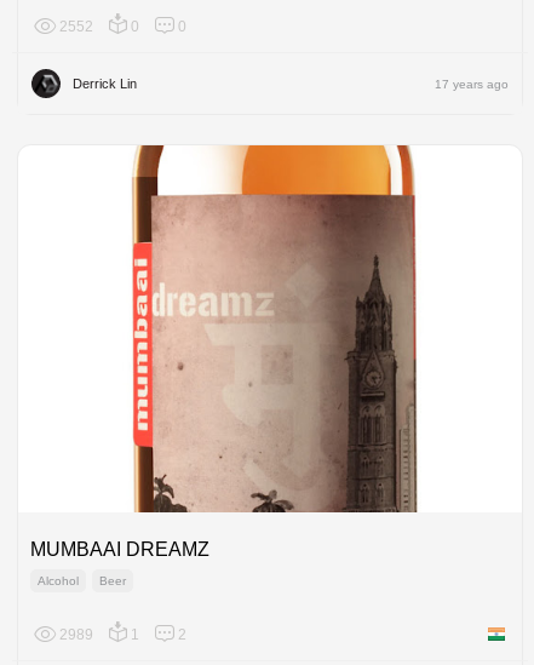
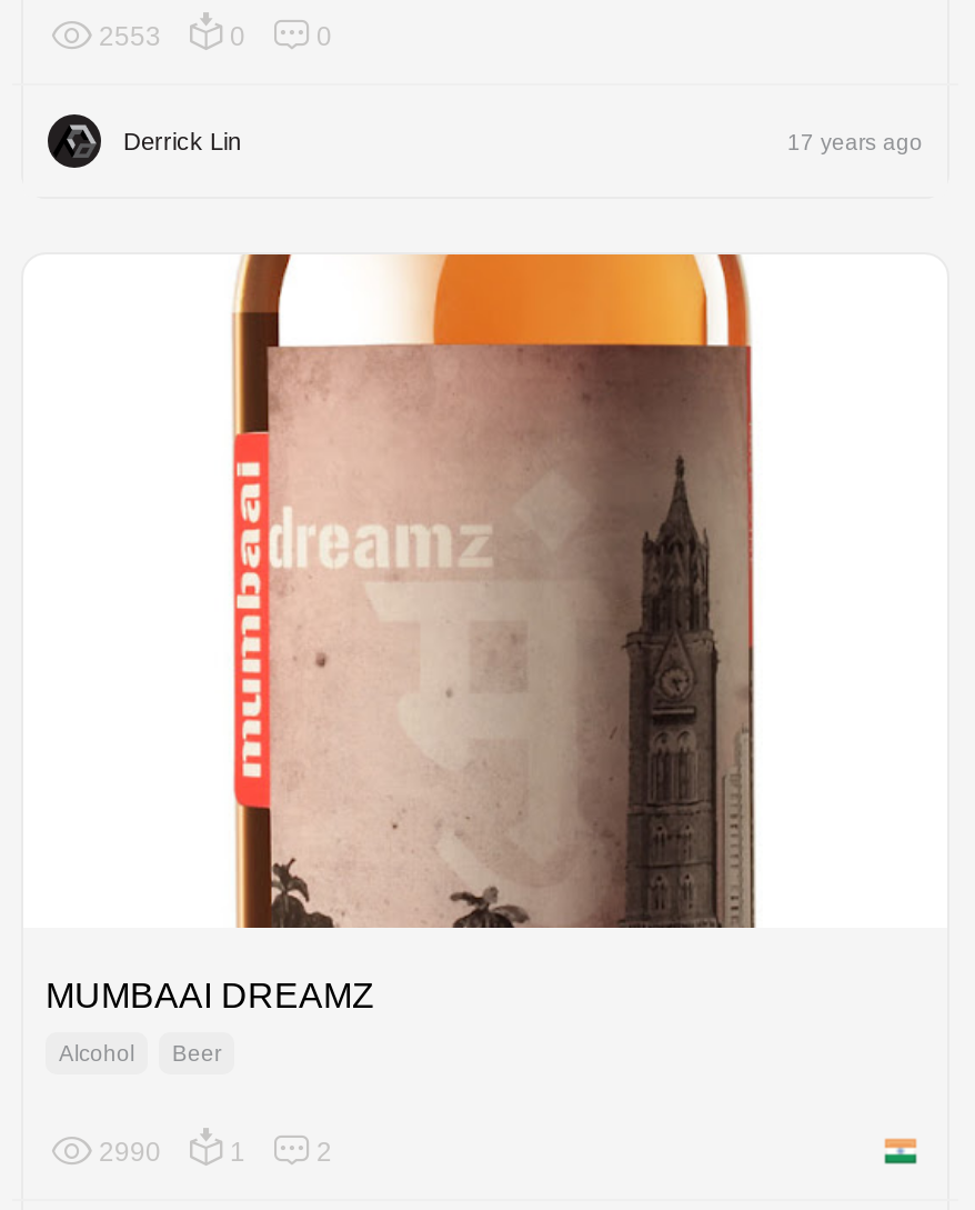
[59,18,93,35] 2552 -> [99,20,161,52] 2553
[59,626,93,643] 2989 -> [99,1136,161,1168] 2990

